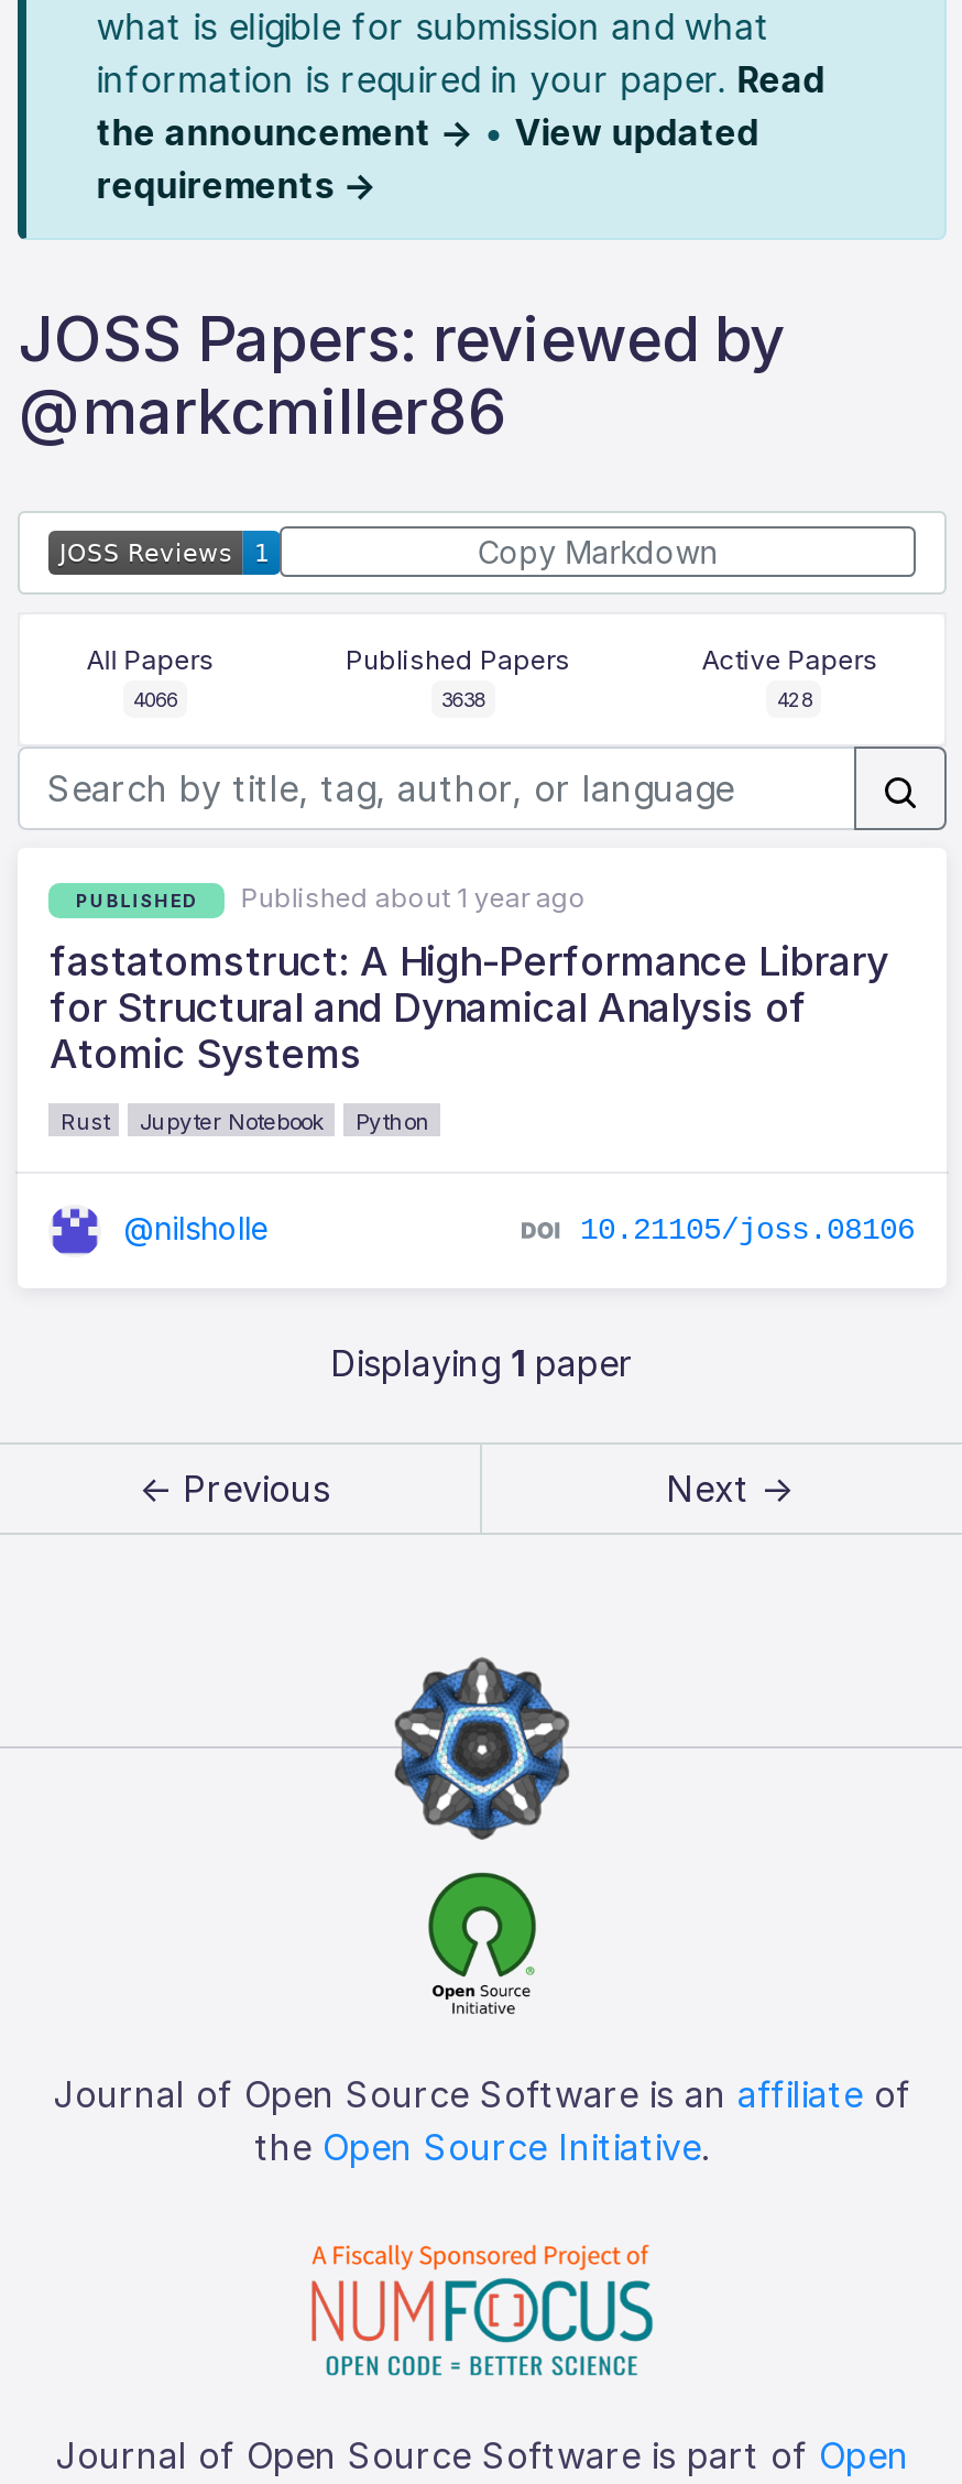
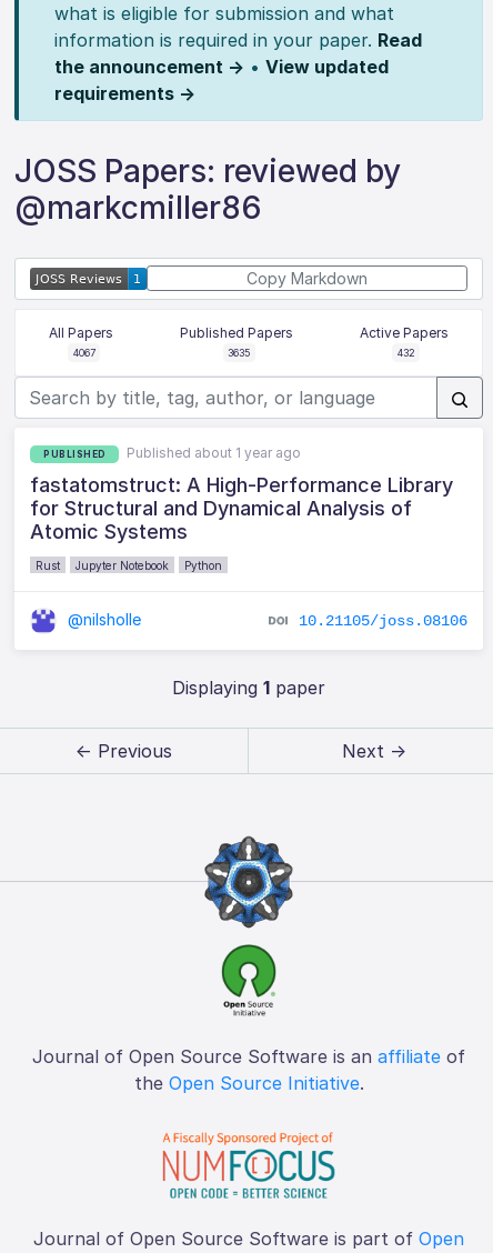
[133,687,177,711] 4066 -> [73,347,95,359] 4067
[441,687,485,711] 3638 -> [228,347,250,359] 3635
[777,687,812,711] 428 -> [397,347,415,359] 432

